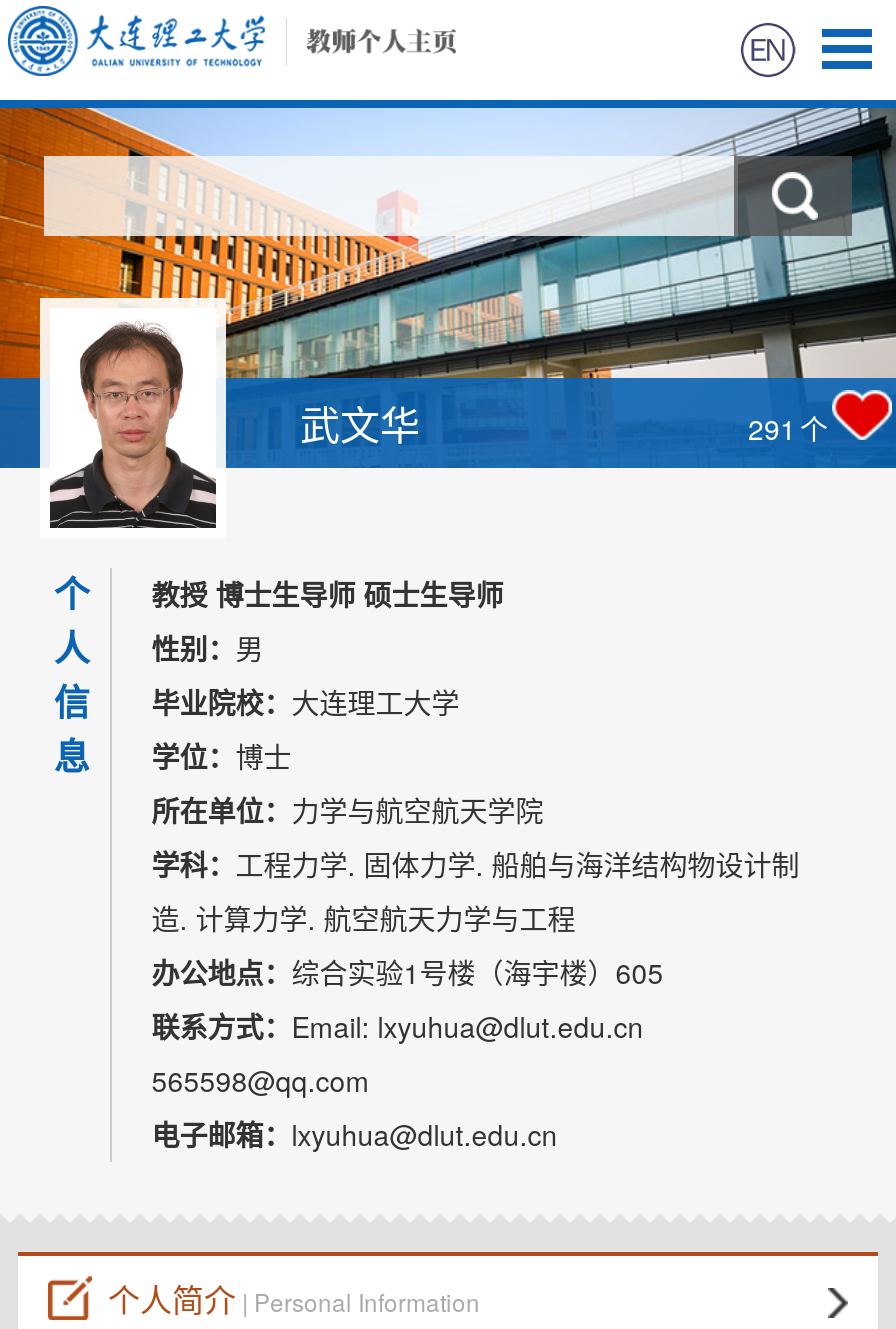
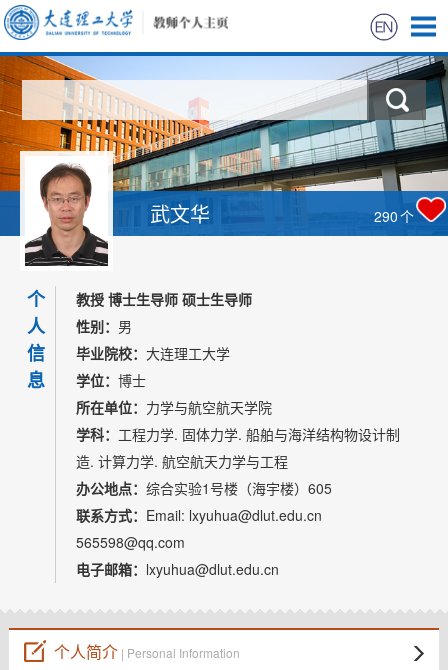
[748,408,828,448] 291 个 -> [374,206,414,226] 290 个

